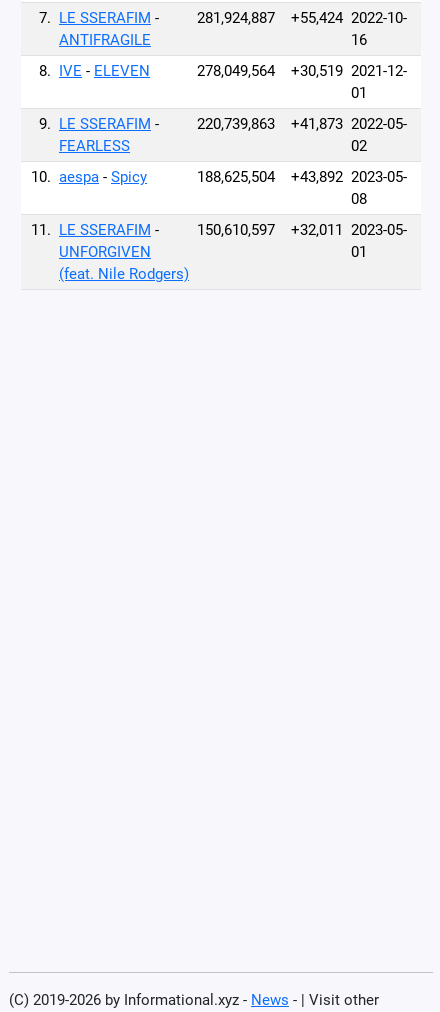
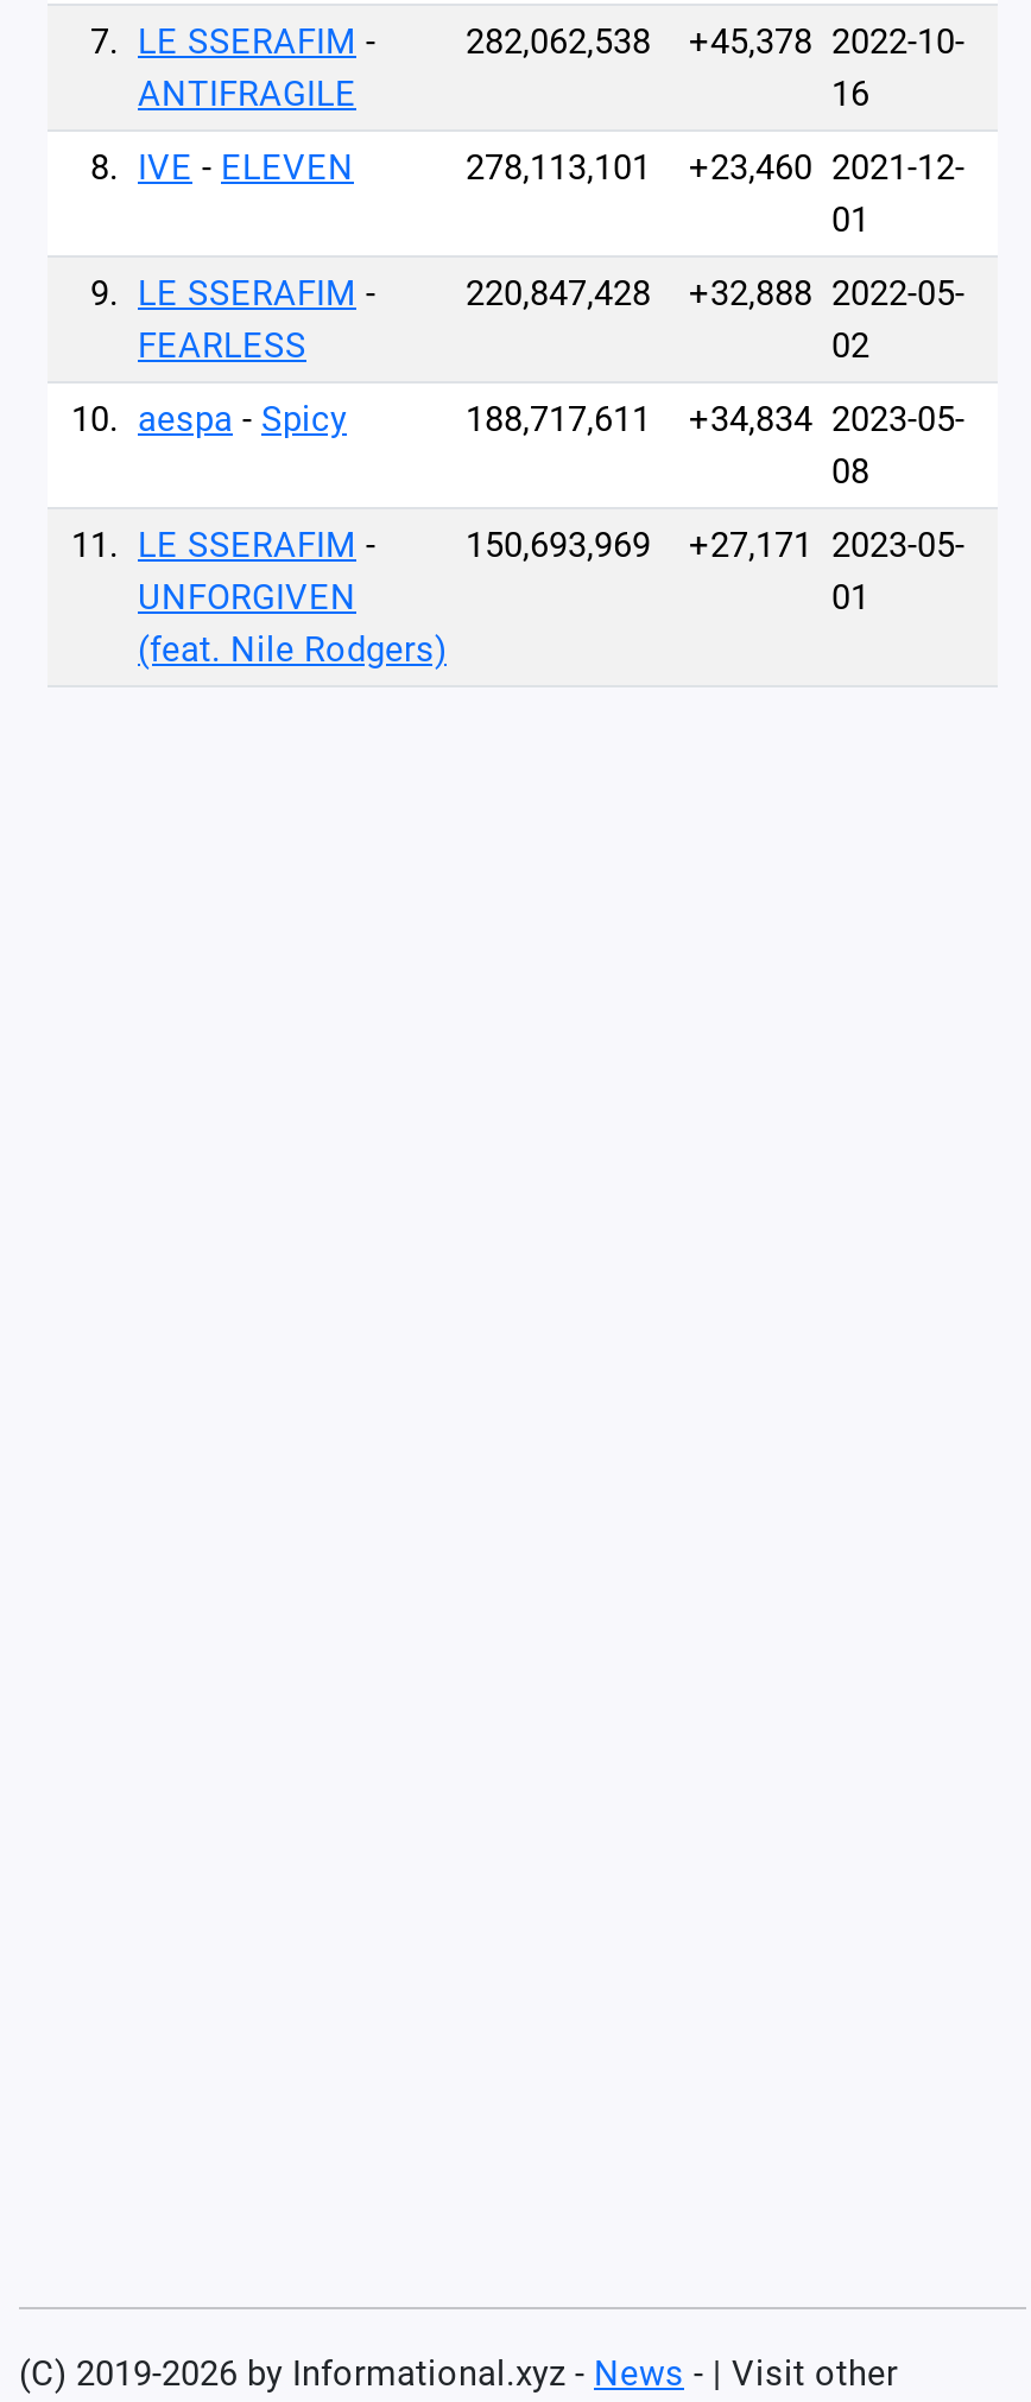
[197,9,275,27] 281,924,887 -> [466,20,651,63] 282,062,538
[291,9,407,27] +55,424 2022-10- -> [689,20,964,63] +45,378 2022-10-
[197,62,275,80] 278,049,564 -> [466,146,651,189] 278,113,101
[291,62,407,80] +30,519 2021-12- -> [689,146,964,189] +23,460 2021-12-
[197,115,275,133] 220,739,863 -> [466,272,651,315] 220,847,428
[291,115,407,133] +41,873 2022-05- -> [689,272,964,315] +32,888 2022-05-
[197,168,275,186] 188,625,504 -> [466,398,651,441] 188,717,611
[291,168,407,186] +43,892 2023-05- -> [689,398,964,441] +34,834 2023-05-
[197,221,275,239] 150,610,597 -> [466,524,651,566] 150,693,969
[291,221,407,239] +32,011 2023-05- -> [689,524,964,566] +27,171 2023-05-

